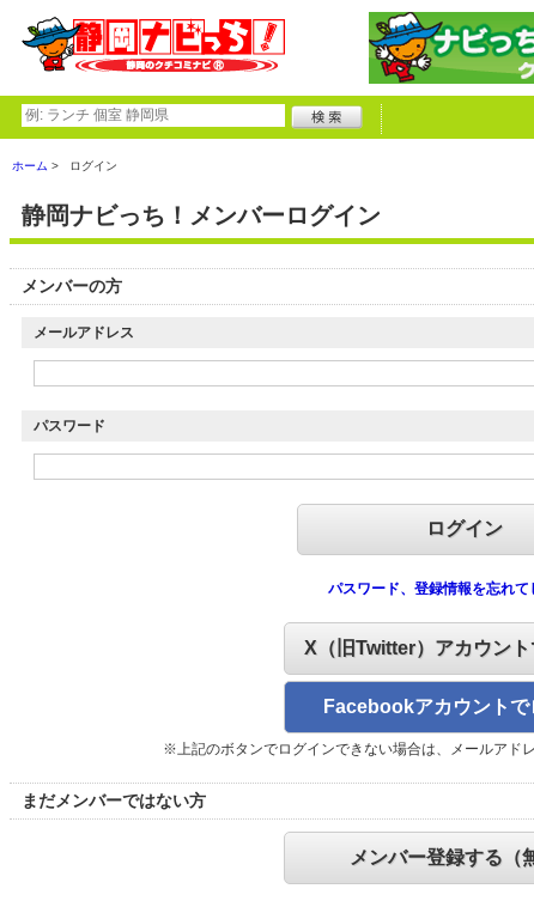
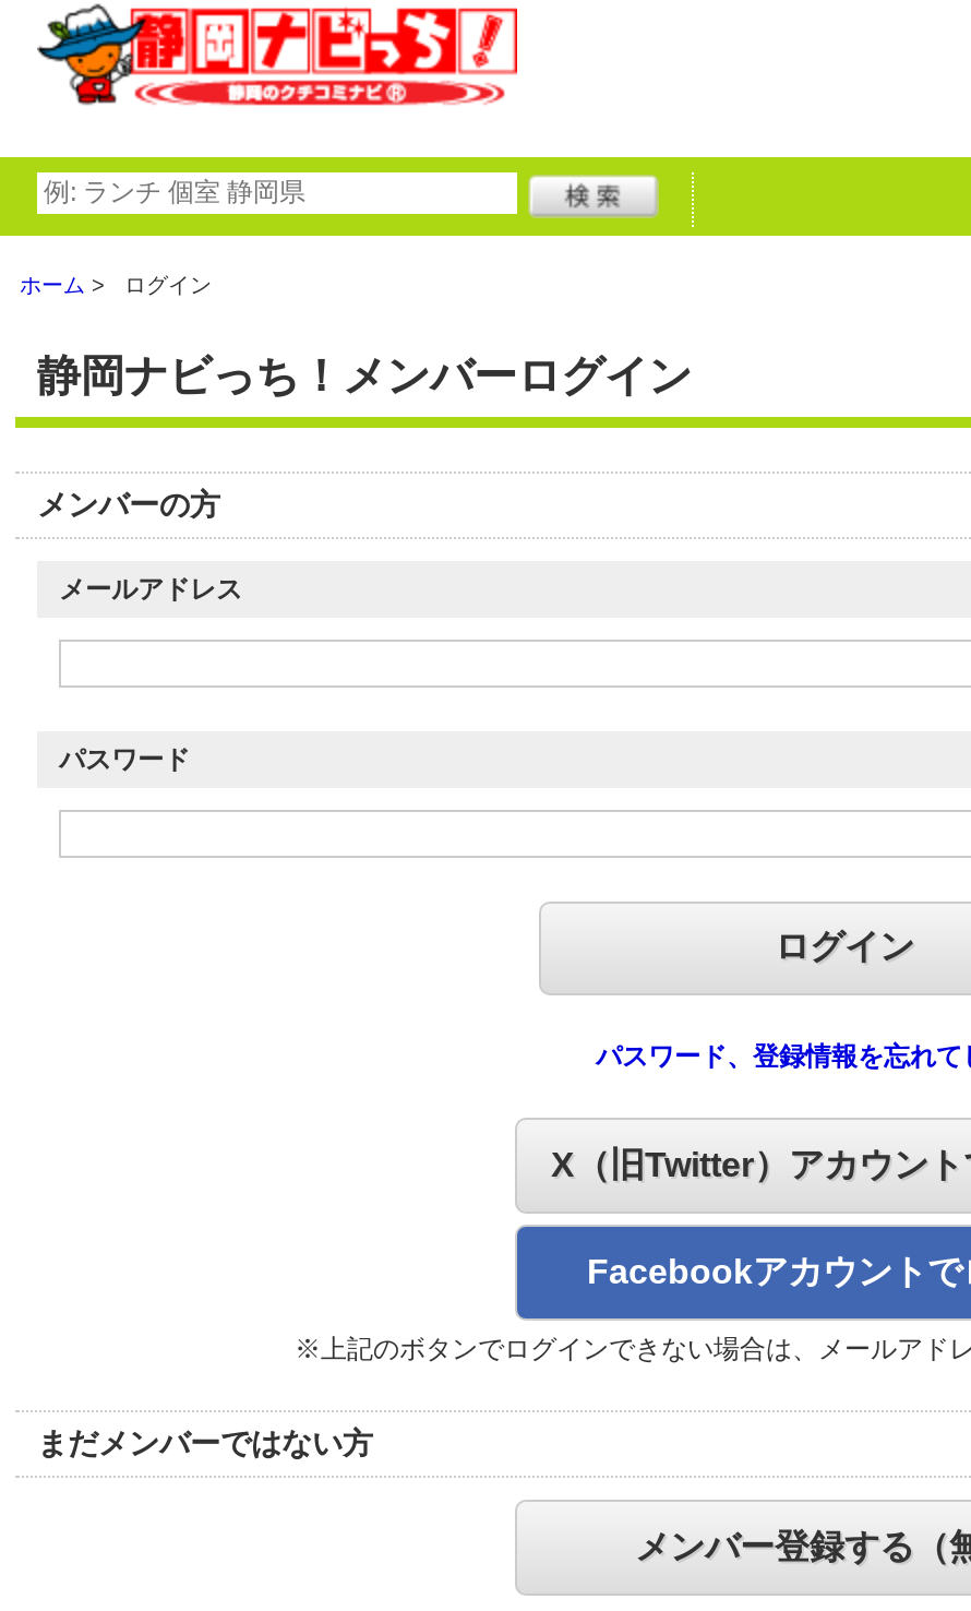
[368,11,530,85] [image] -> none

